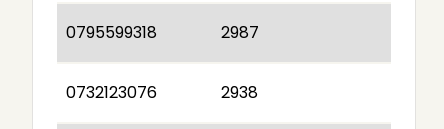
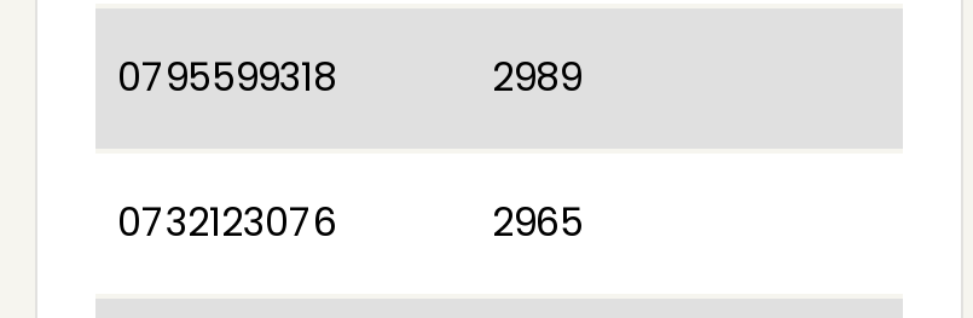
[221,21,259,44] 2987 -> [492,50,581,105] 2989
[221,81,258,104] 2938 -> [492,195,584,250] 2965

